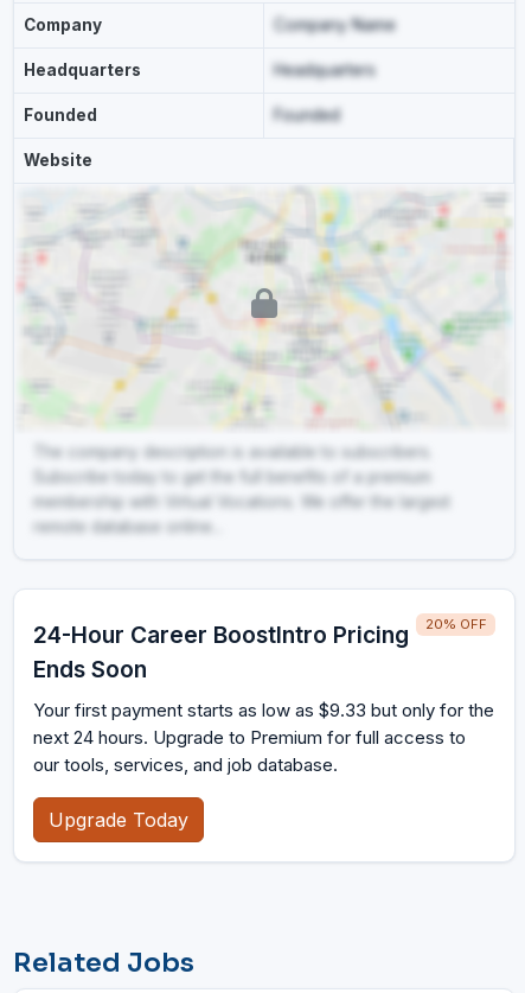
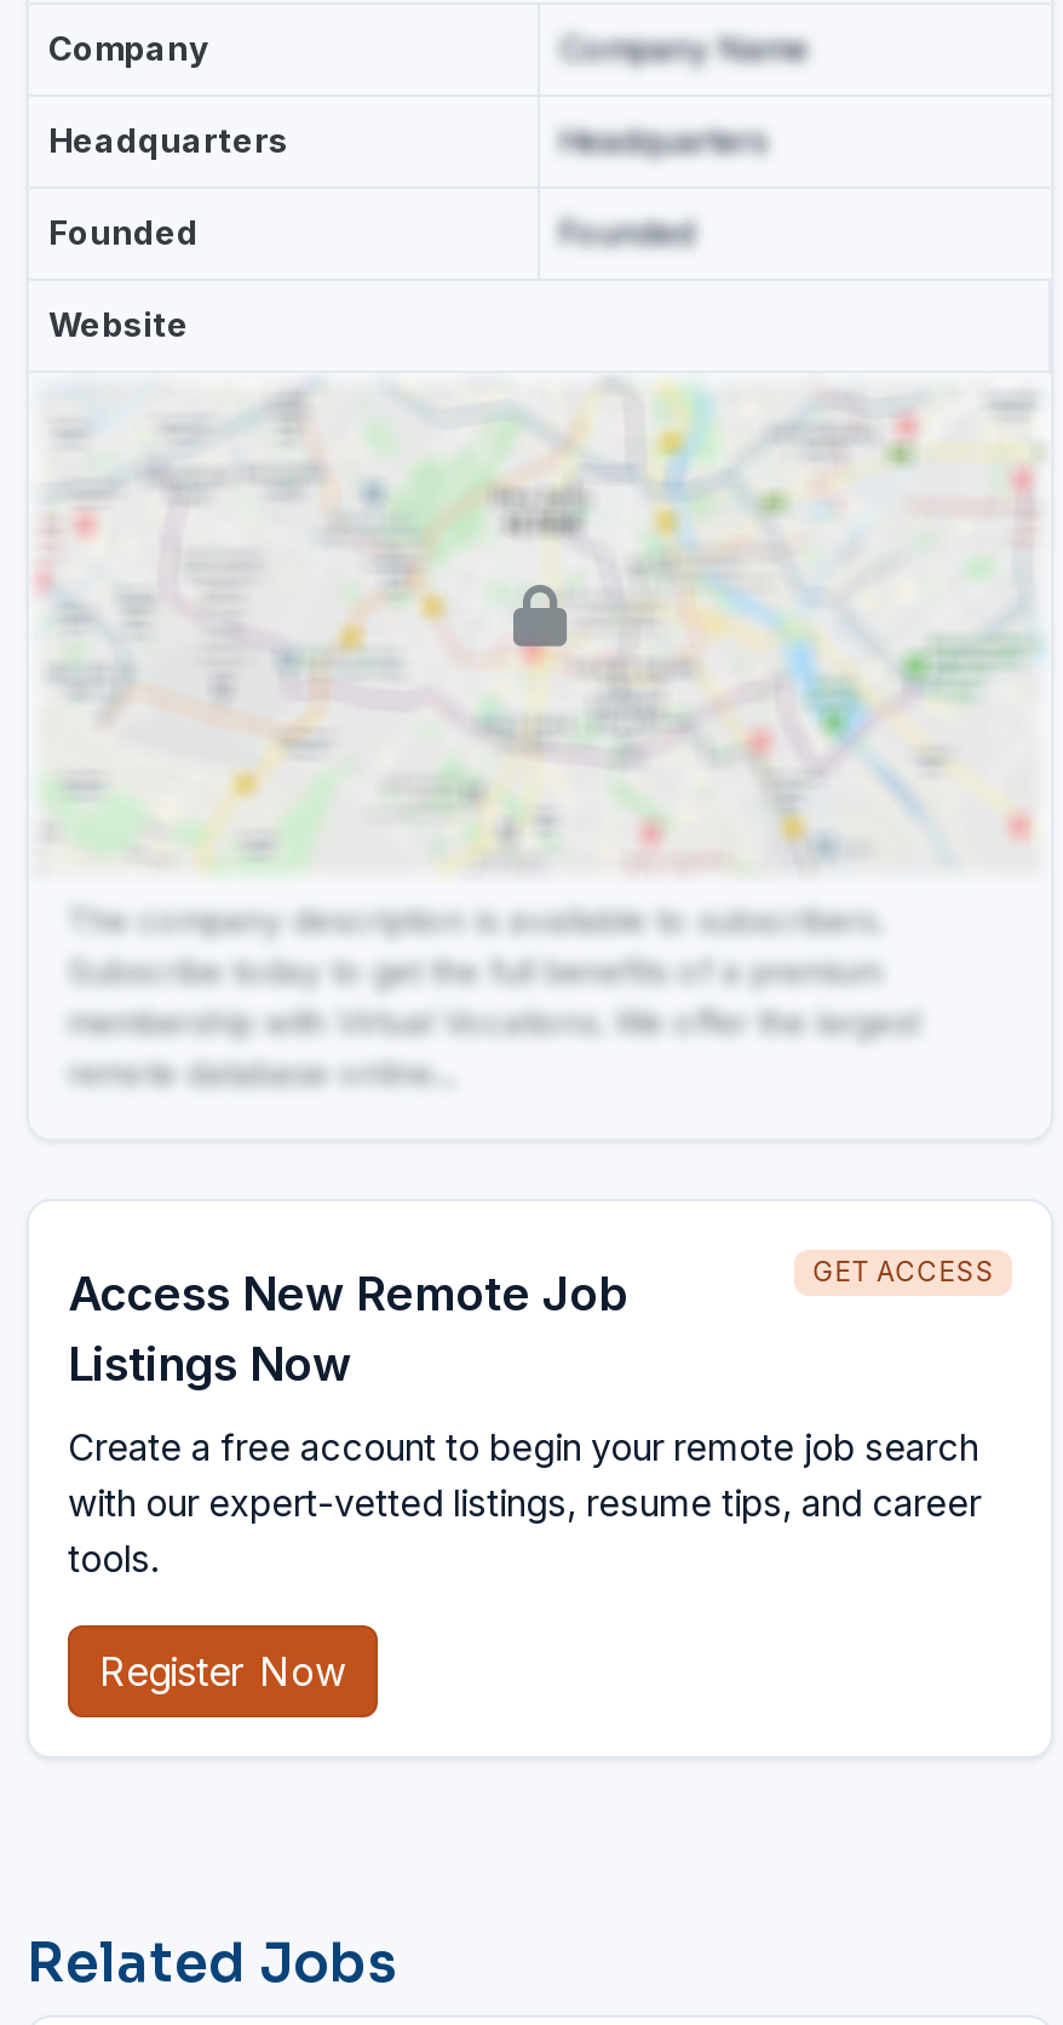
[33,616,487,683] 20% OFF | 24-Hour Career BoostIntro Pricing | Ends Soon -> [68,1255,994,1393] GET ACCESS | Access New Remote Job | Listings Now
[33,699,494,776] Your first payment starts as low as $9.33 but only for the | next 24 hours. Upgrade to Premium for full access to | our tools, services, and job database. -> [68,1424,981,1582] Create a free account to begin your remote job search | with our expert-vetted listings, resume tips, and career | tools.
[49,808,188,832] Upgrade Today -> [99,1647,346,1696] Register Now

